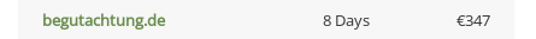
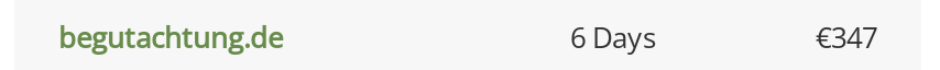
[322,9,369,31] 8 Days -> [570,17,656,57] 6 Days

